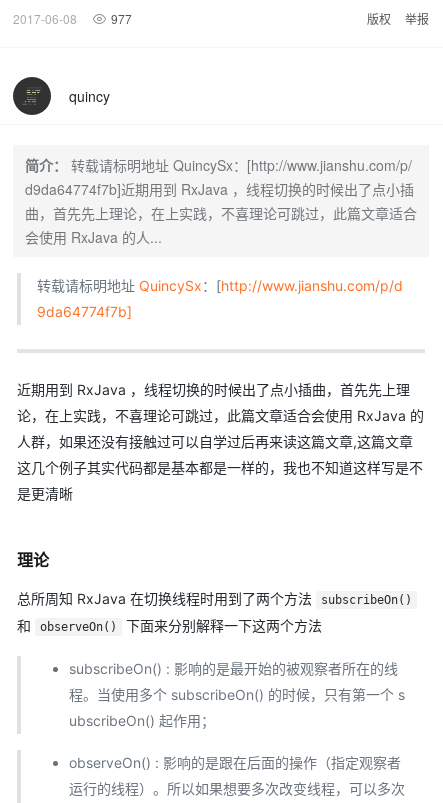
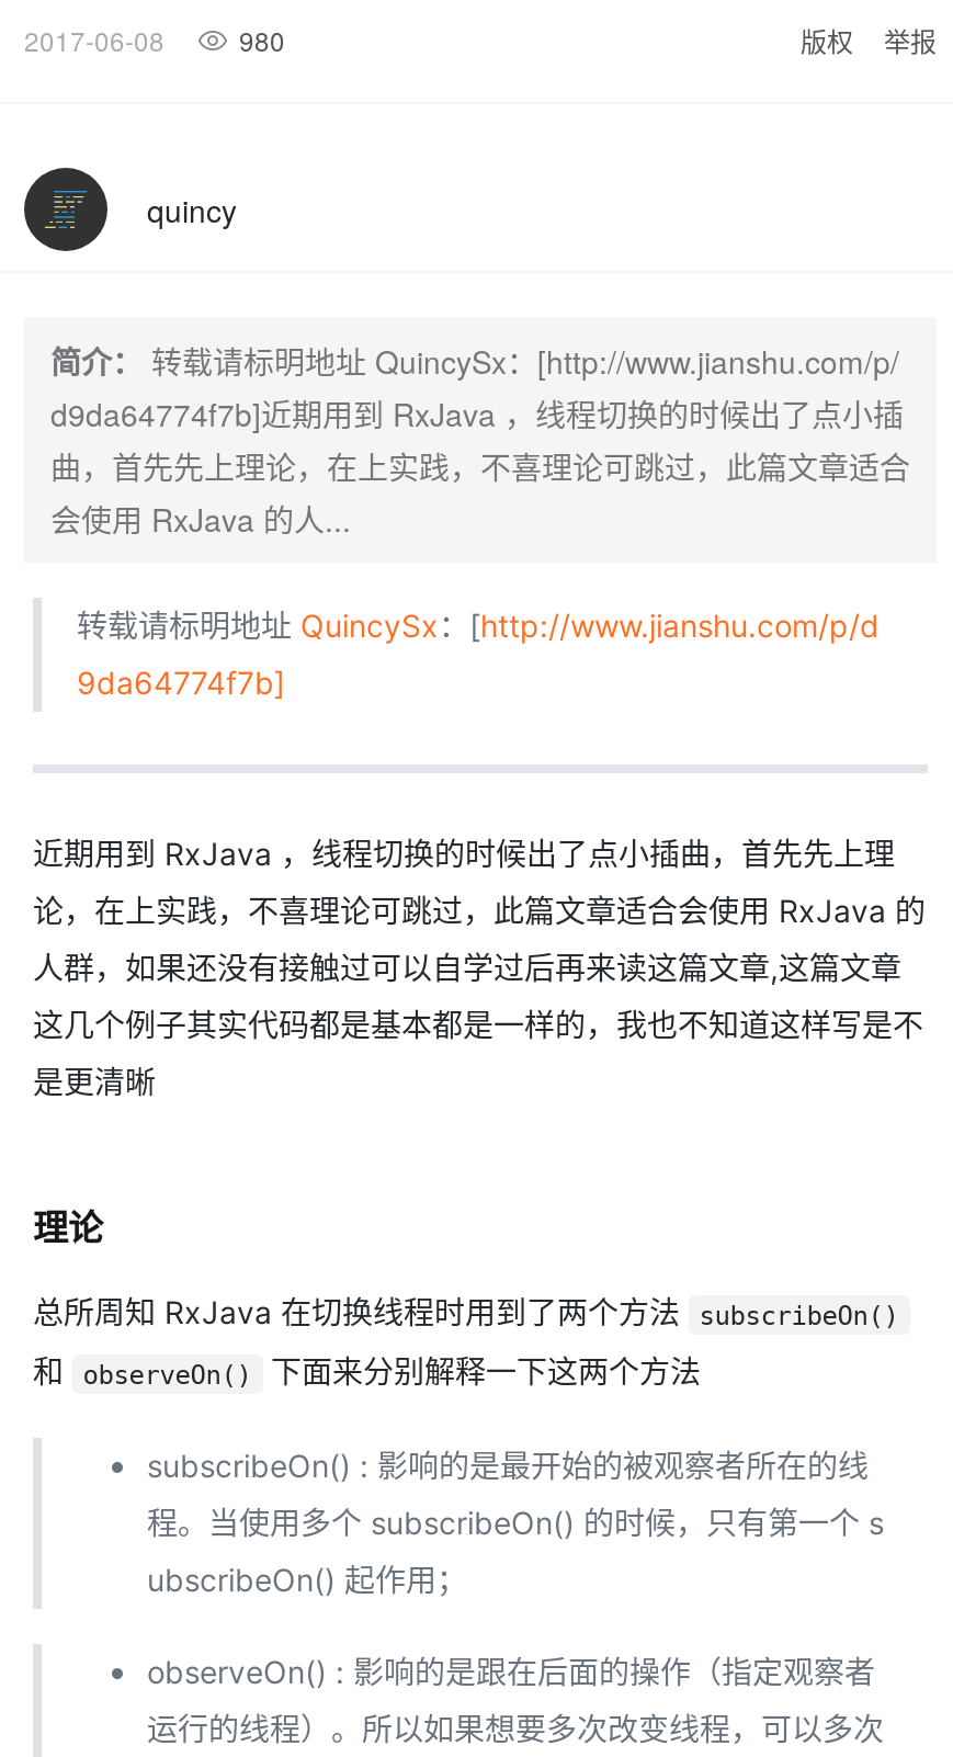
[13,10,132,27] 2017-06-08 977 -> [24,21,285,58] 2017-06-08 980

